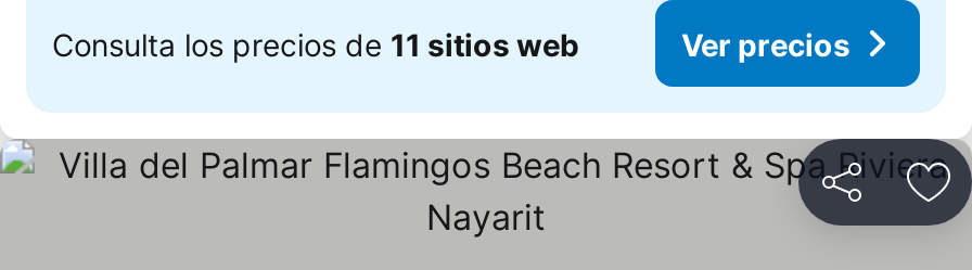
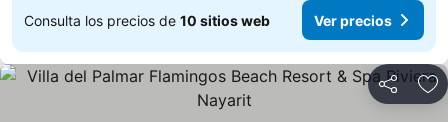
[52,25,579,62] Consulta los precios de 11 sitios web -> [24,11,270,28] Consulta los precios de 10 sitios web

